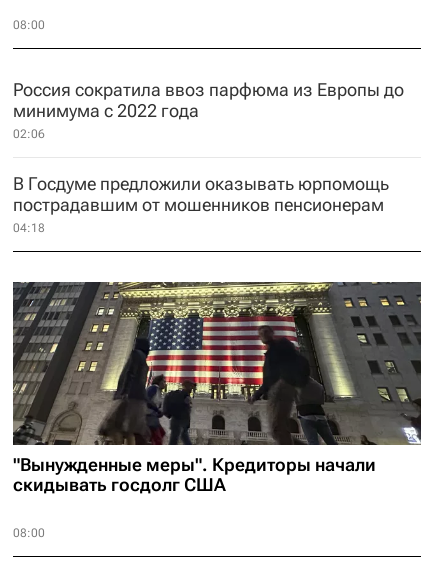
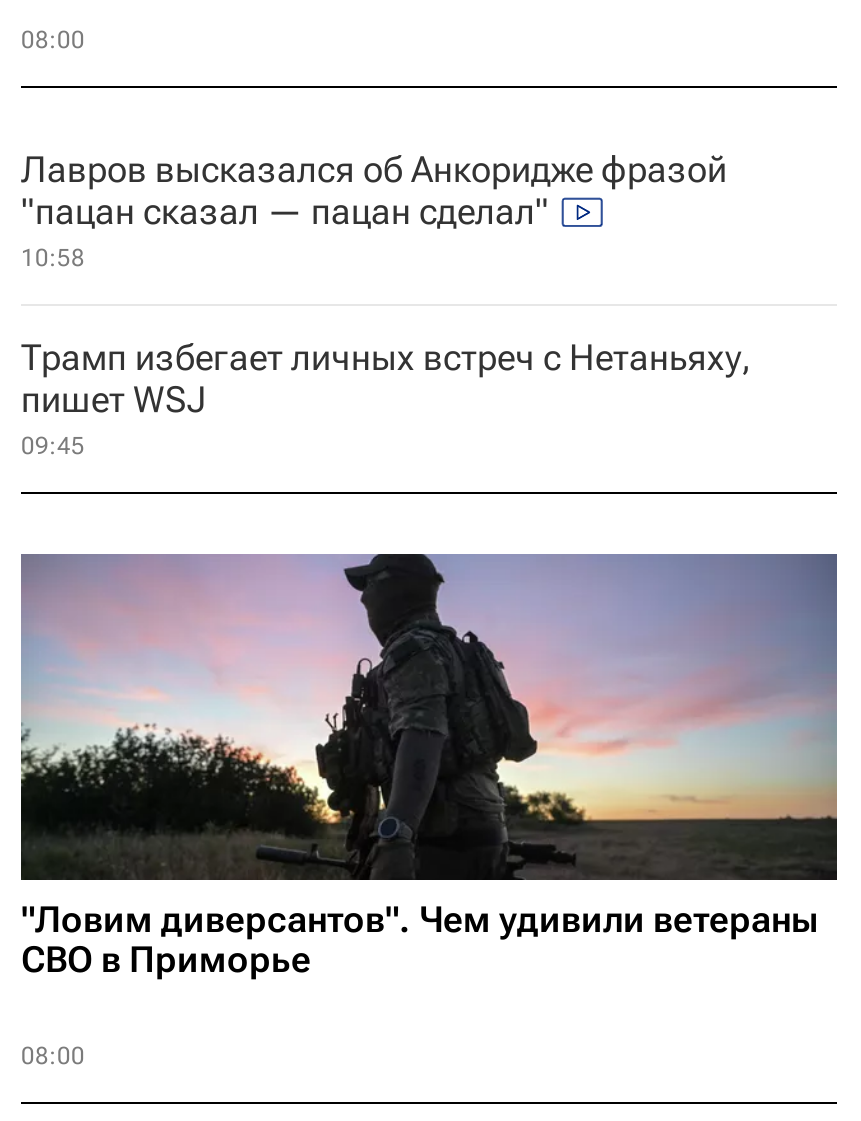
[13,79,404,141] Россия сократила ввоз парфюма из Европы до | минимума с 2022 года | 02:06 -> [21,148,727,272] Лавров высказался об Анкоридже фразой | "пацан сказал — пацан сделал" | 10:58
[13,173,389,235] В Госдуме предложили оказывать юрпомощь | пострадавшим от мошенников пенсионерам | 04:18 -> [21,336,751,460] Трамп избегает личных встреч с Нетаньяху, | пишет WSJ | 09:45
[12,281,422,495] [image] | "Вынужденные меры". Кредиторы начали | скидывать госдолг США -> [21,554,839,980] [image] | "Ловим диверсантов". Чем удивили ветераны | СВО в Приморье

